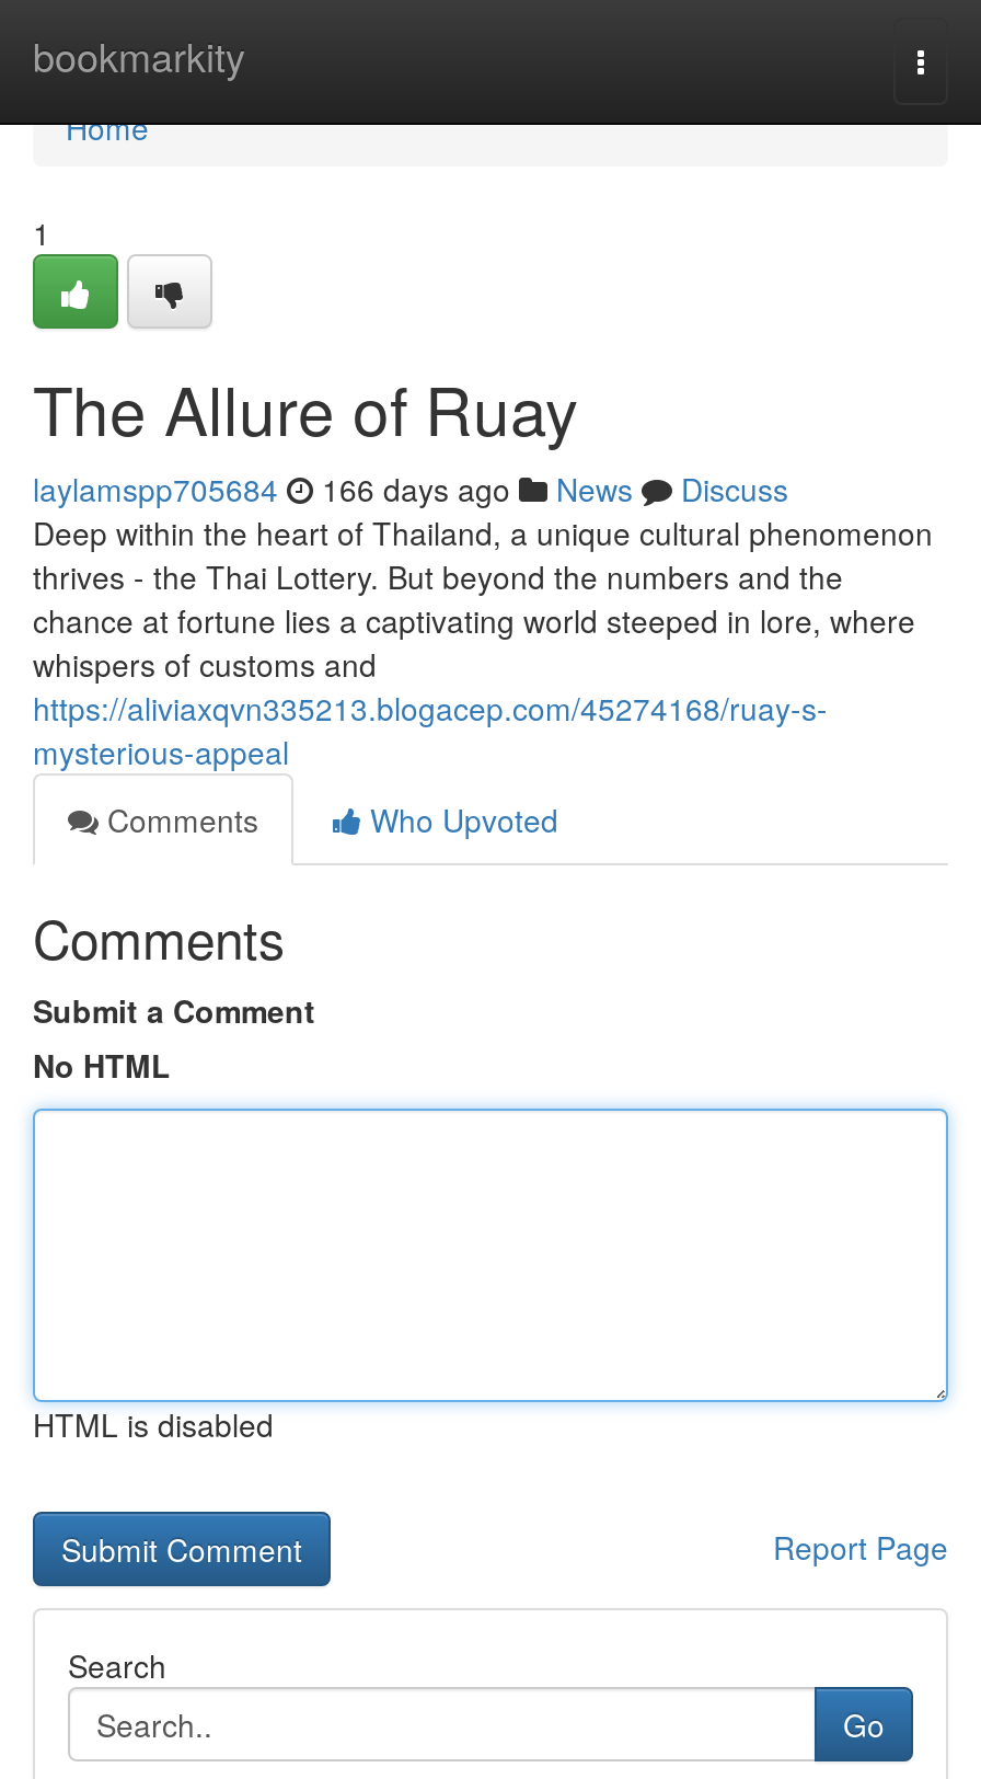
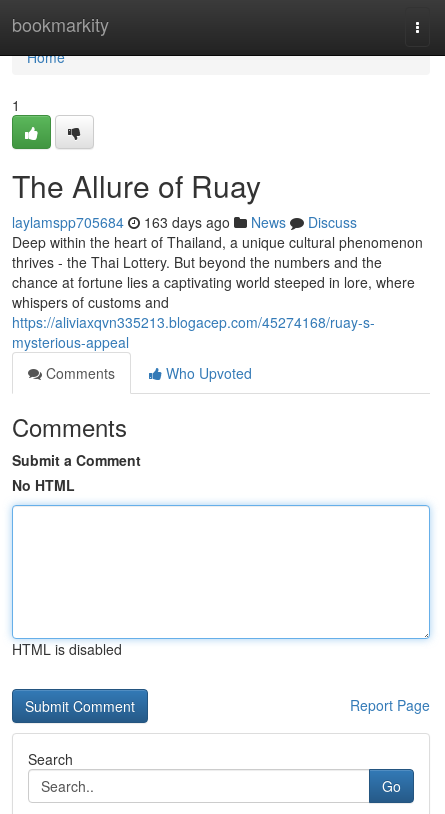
[33,467,788,510] laylamspp705684 166 days ago News Discuss -> [12,212,357,232] laylamspp705684 163 days ago News Discuss

